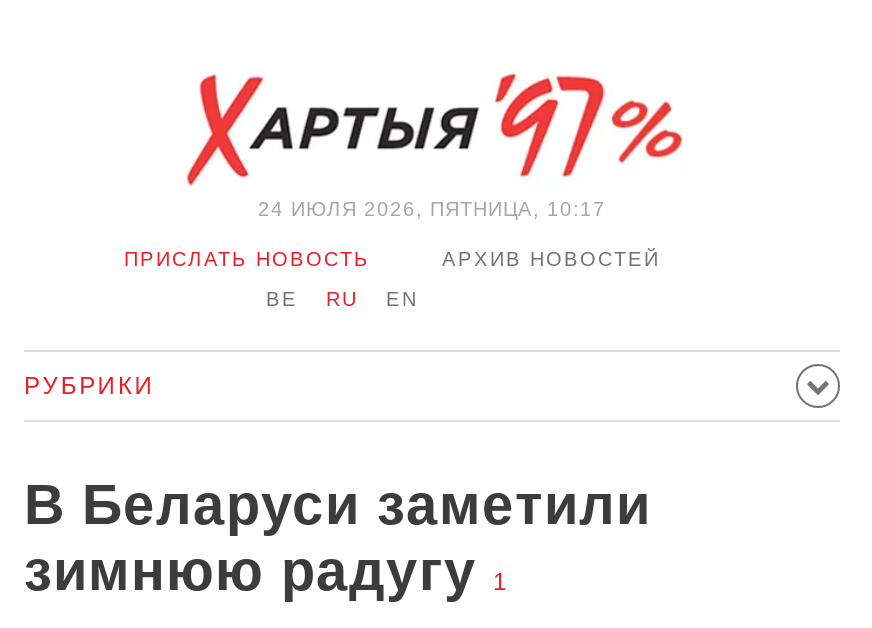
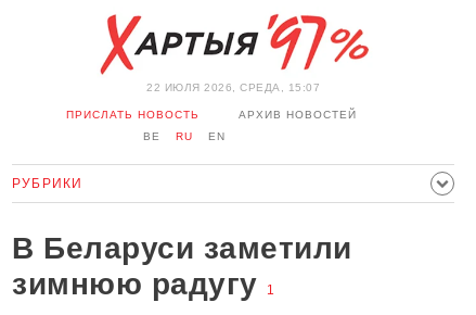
[258,198,606,220] 24 ИЮЛЯ 2026, ПЯТНИЦА, 10:17 -> [146,81,320,93] 22 ИЮЛЯ 2026, СРЕДА, 15:07

